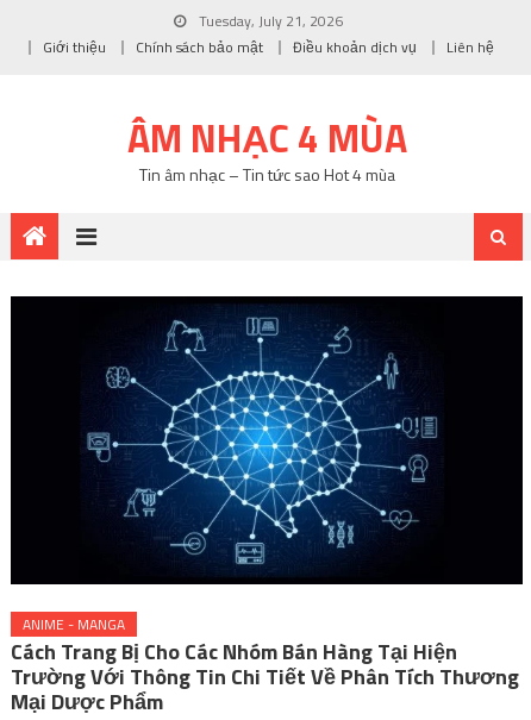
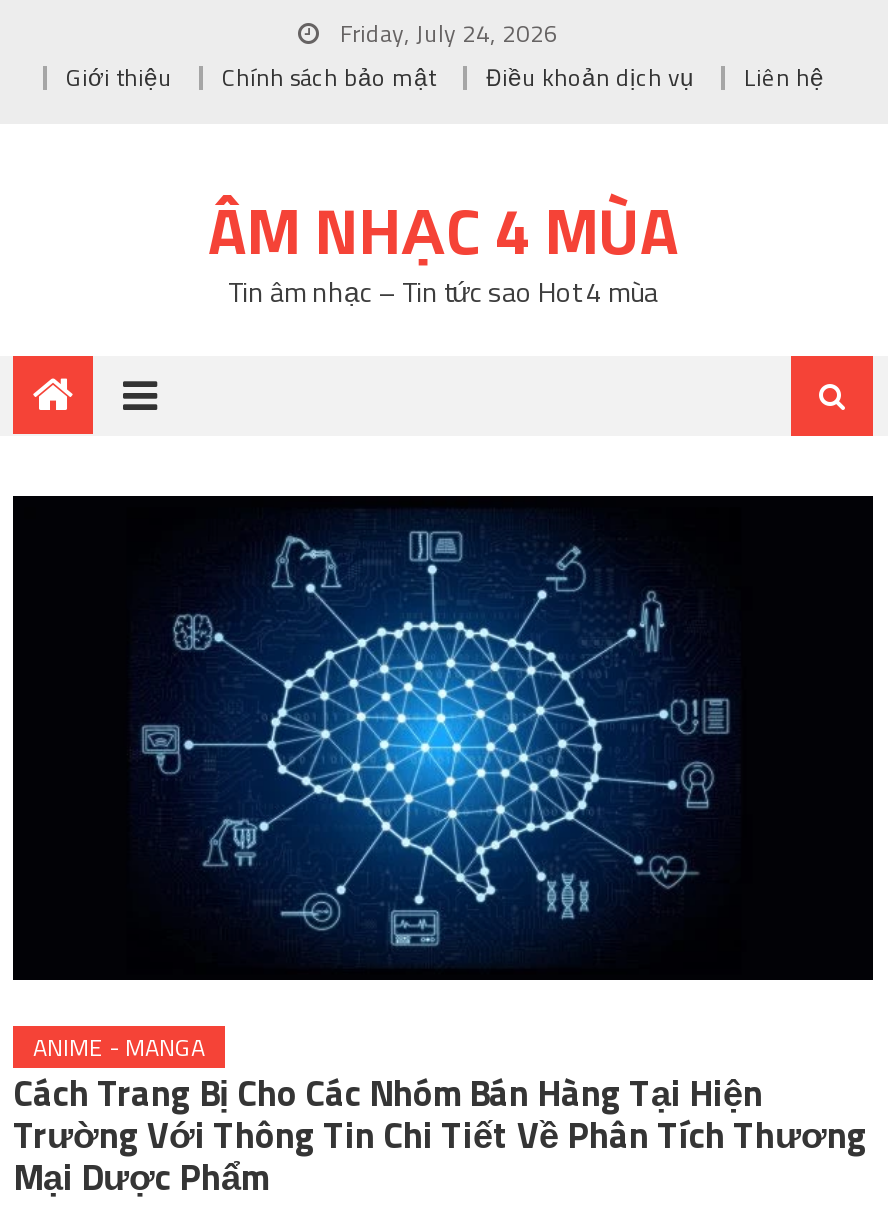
[195,10,342,32] Tuesday, July 21, 2026 -> [334,14,558,52] Friday, July 24, 2026

